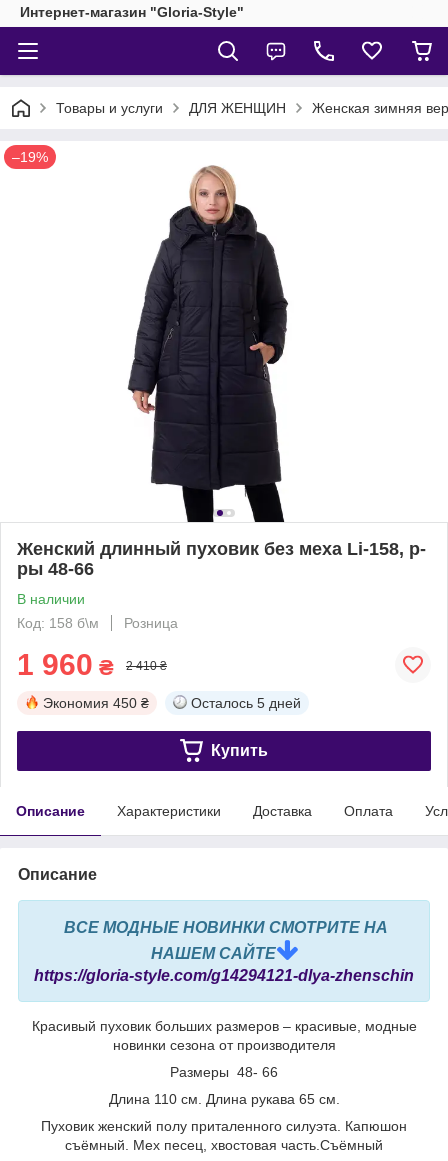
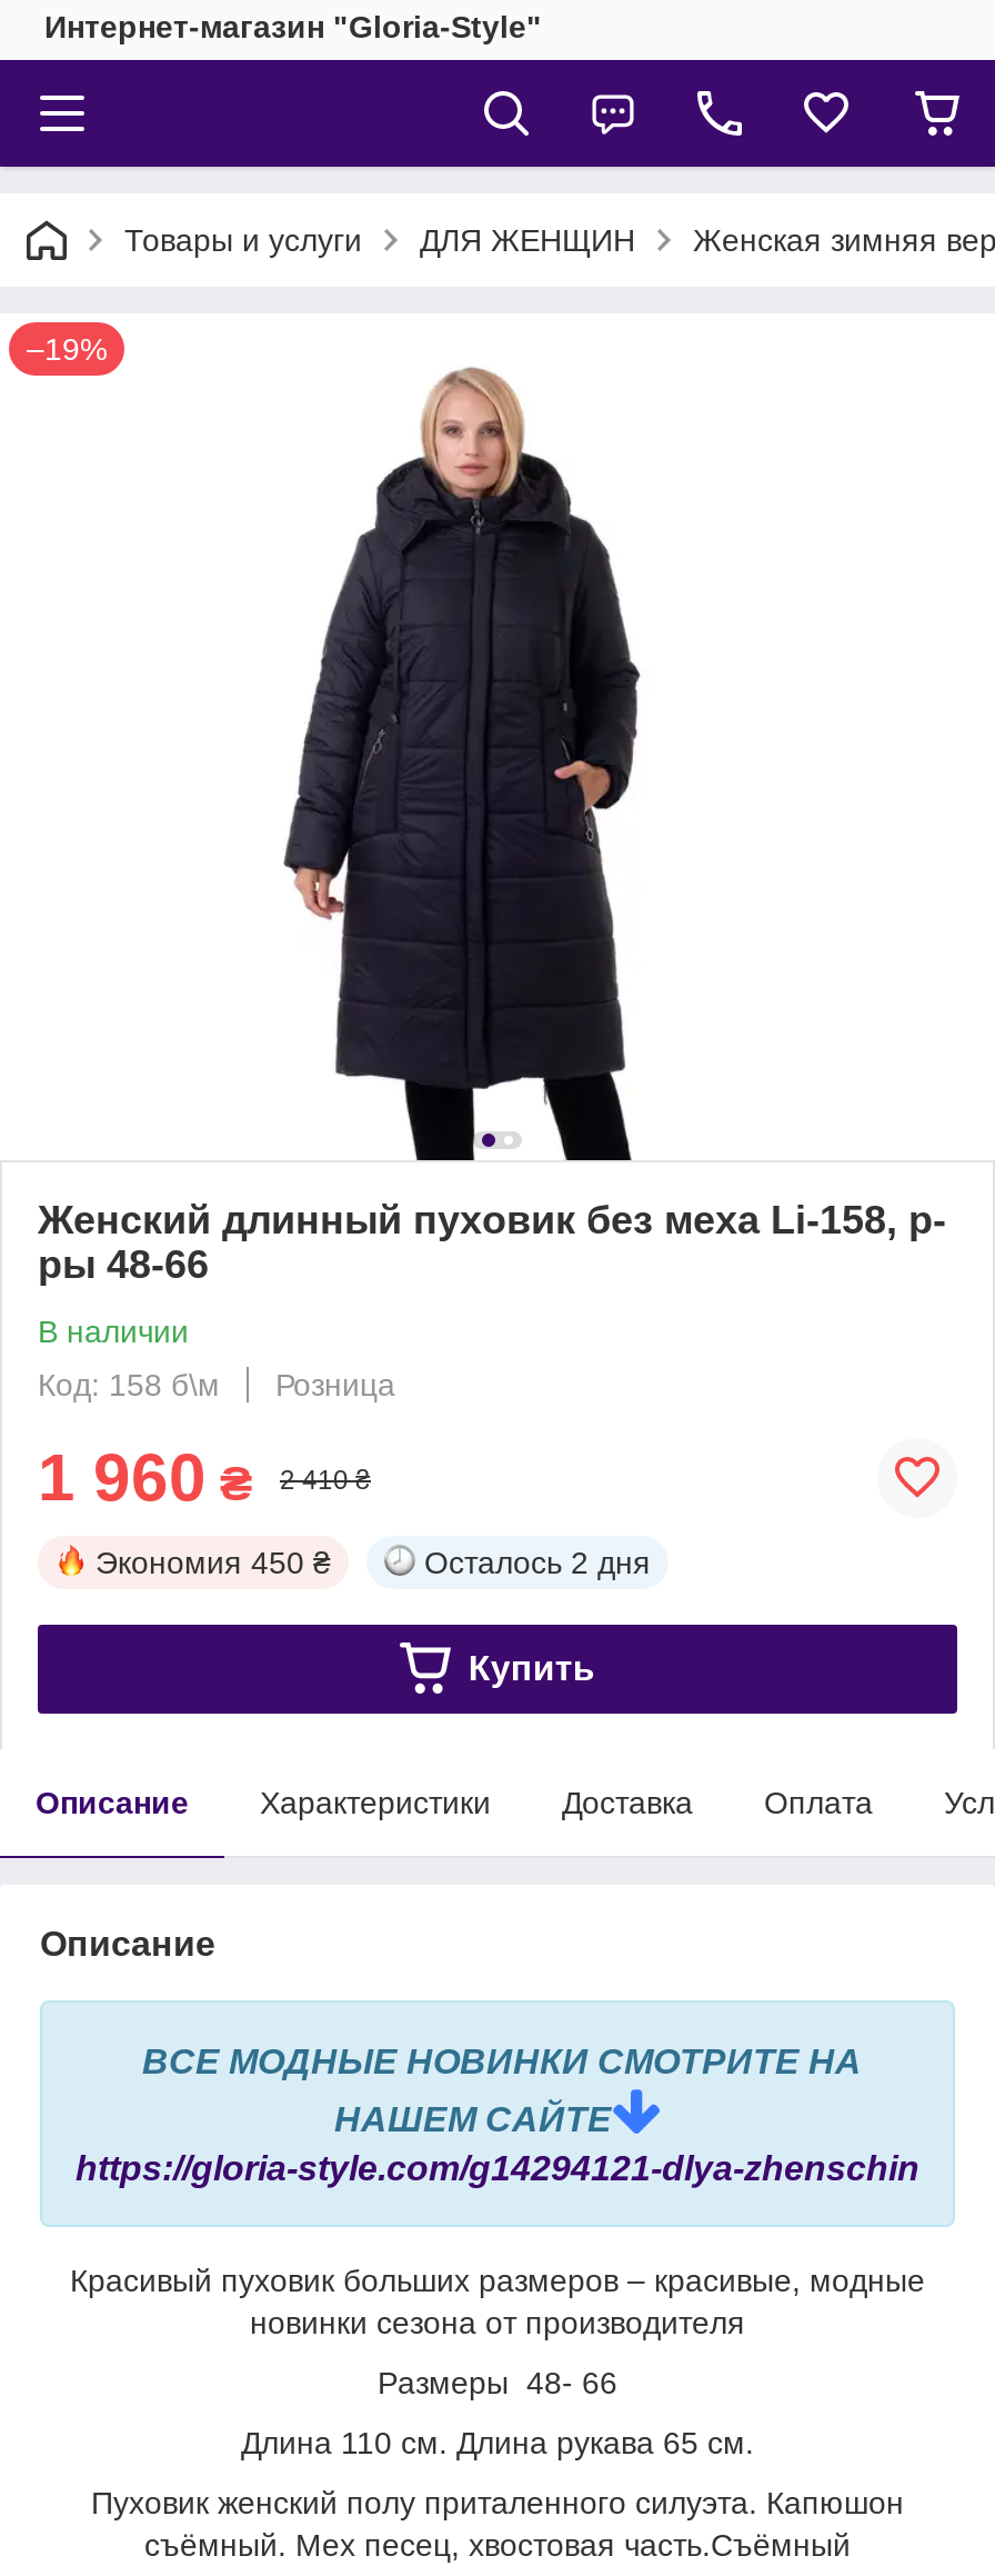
[191,695,301,711] Осталось 5 дней -> [424,1544,651,1580] Осталось 2 дня

